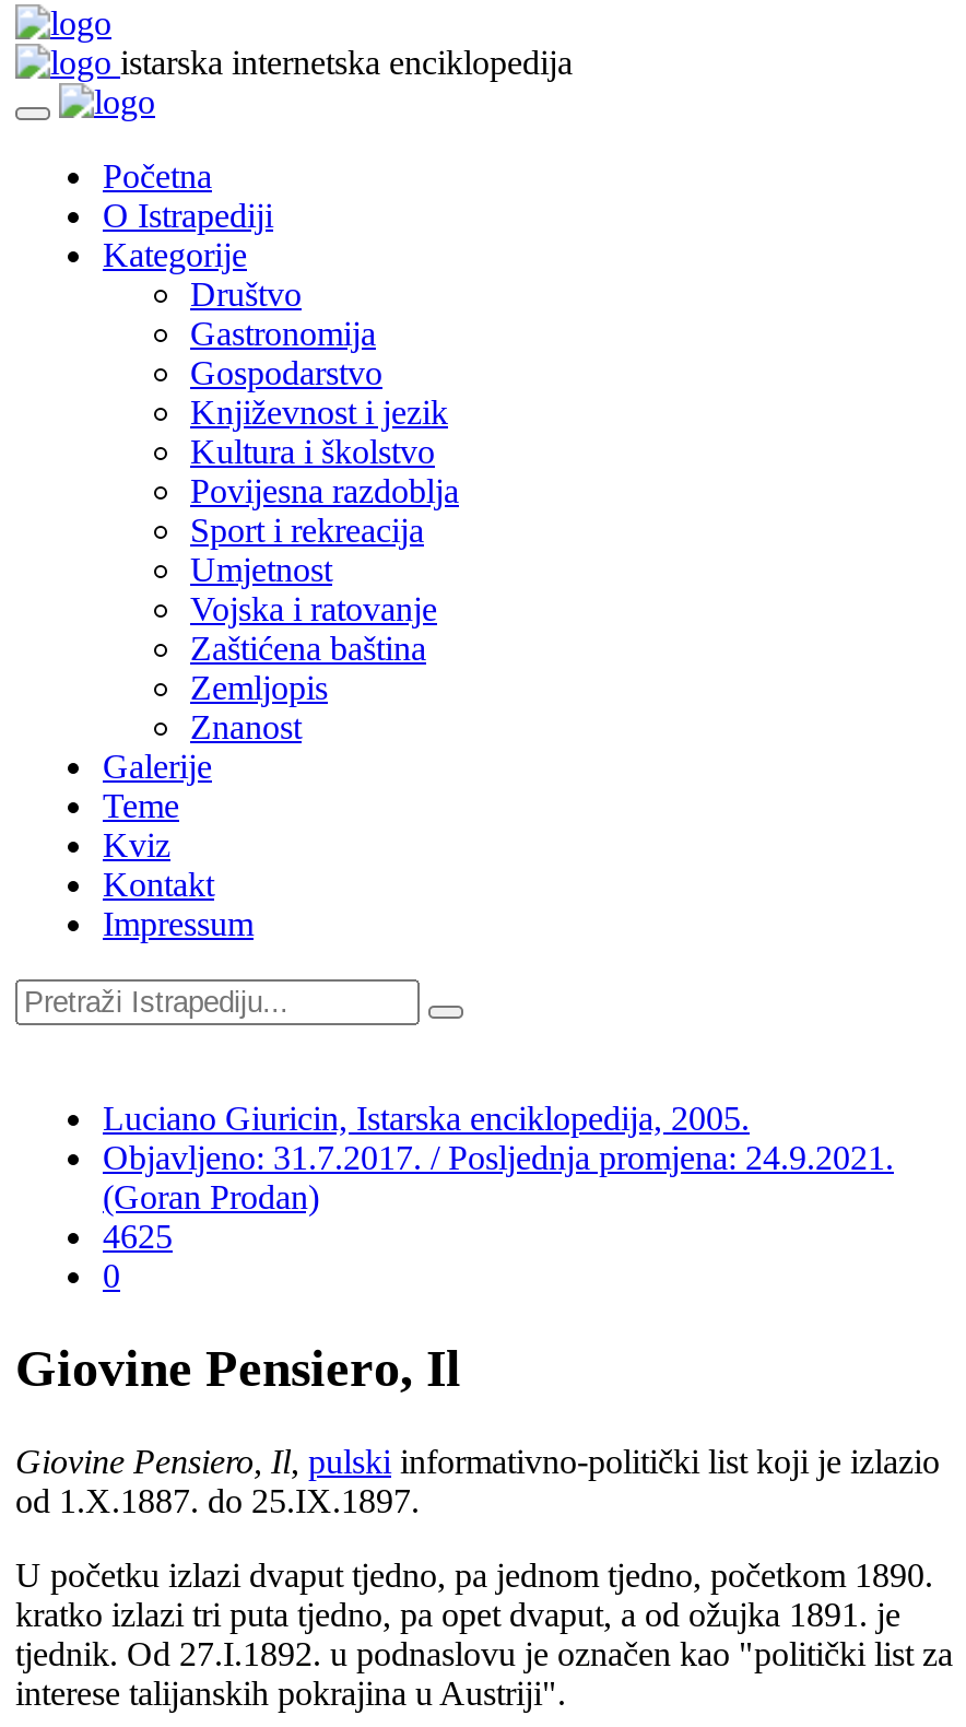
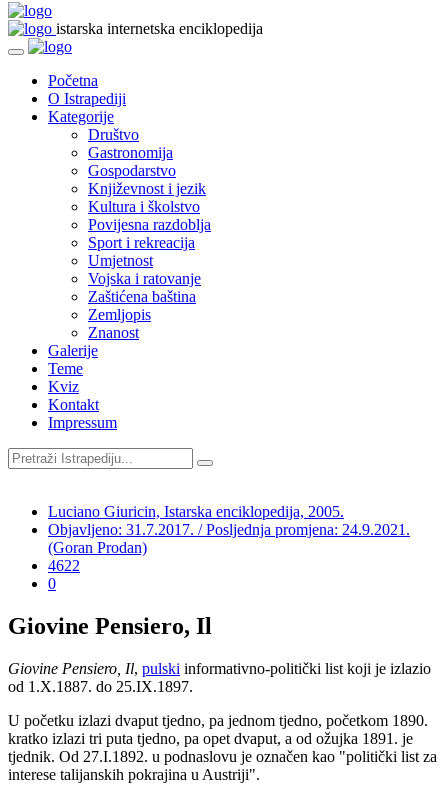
[103,1218,173,1255] 4625 -> [48,557,80,574] 4622

